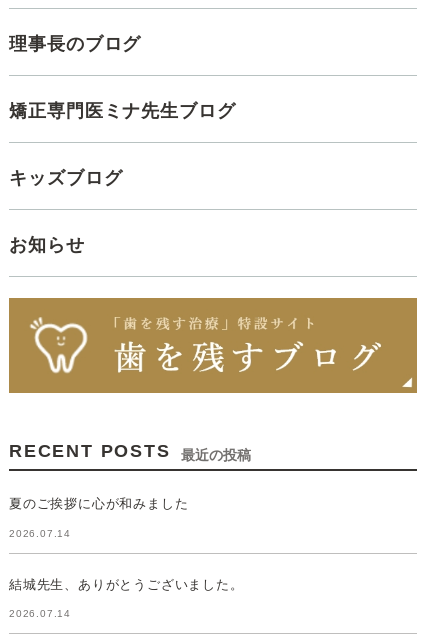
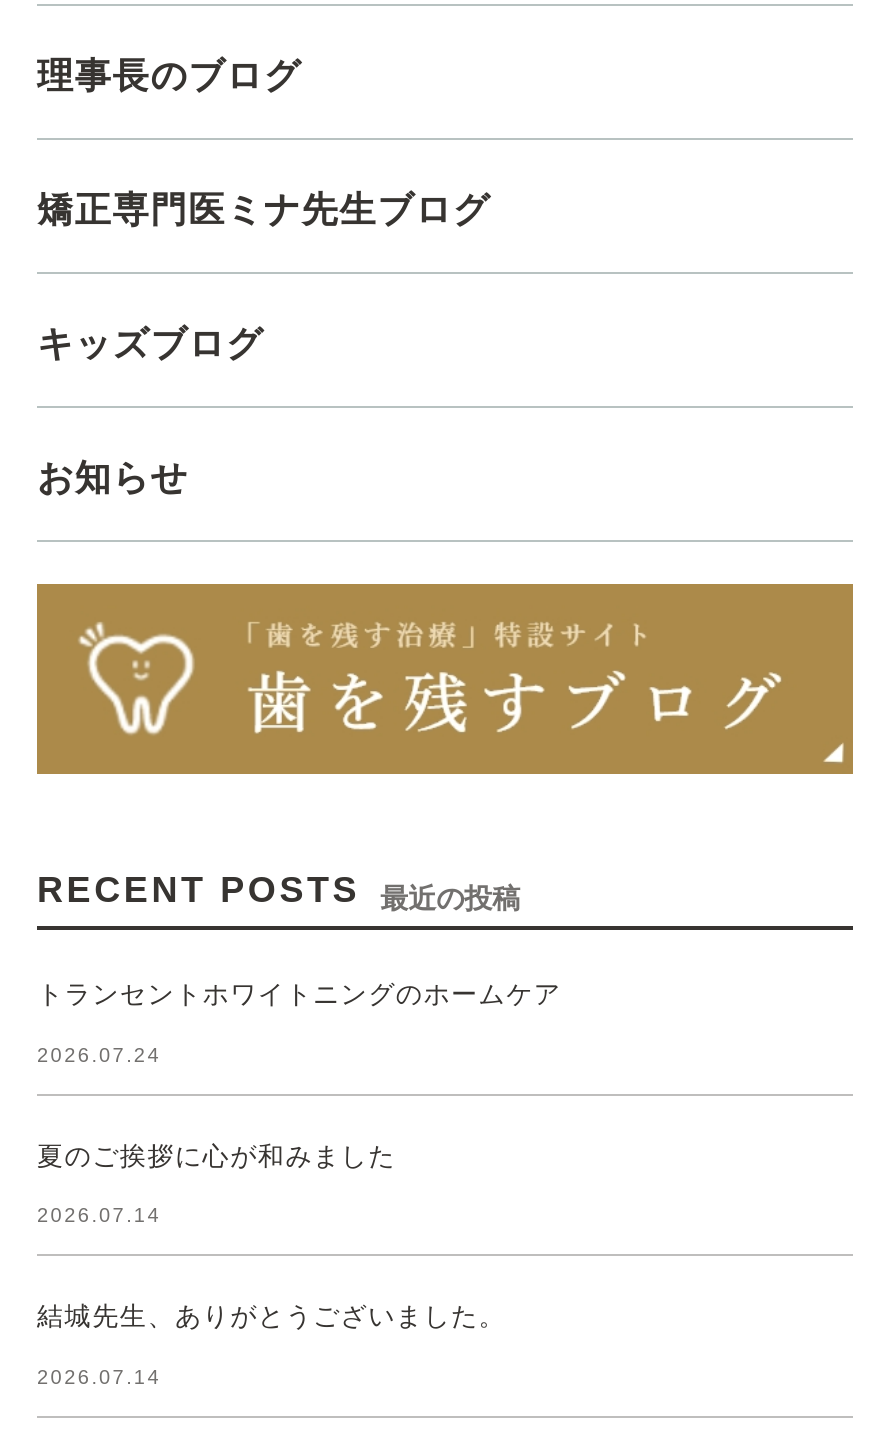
none -> [37,980,561,1066] トランセントホワイトニングのホームケア | 2026.07.24

